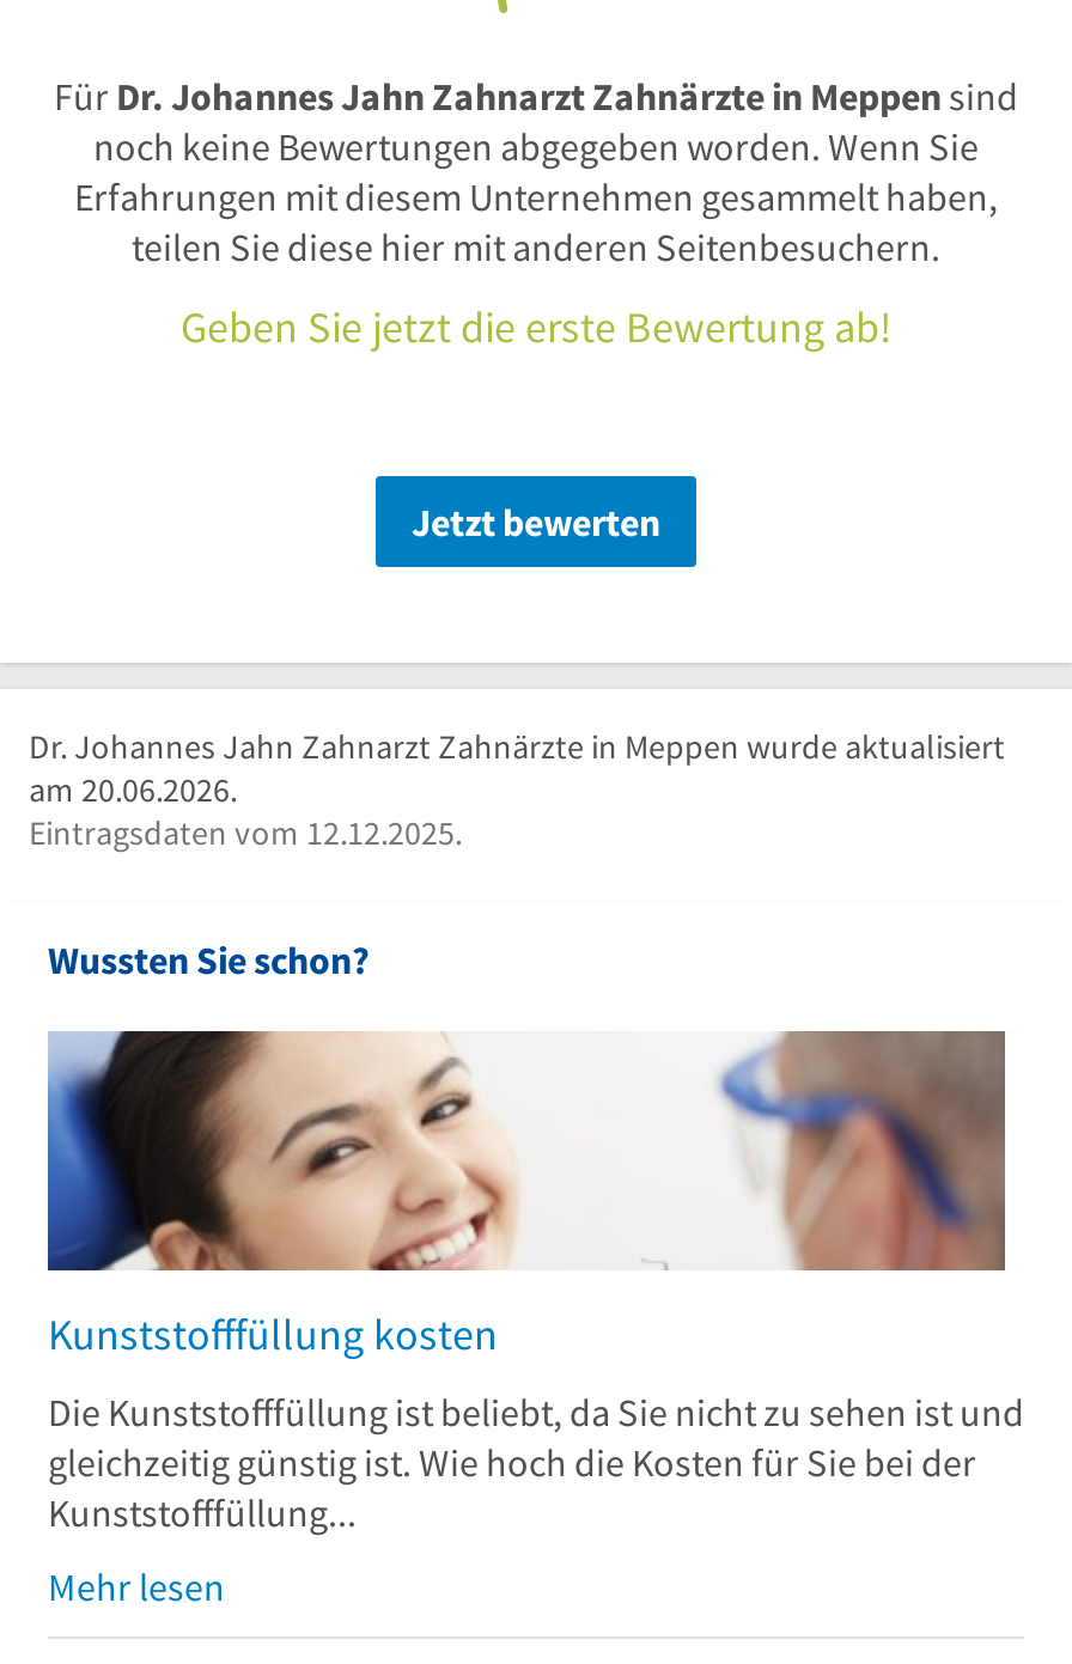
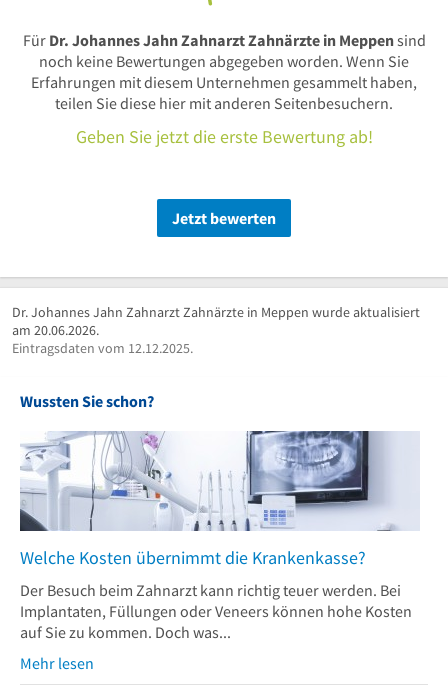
[45,1029,1007,1361] [image] | Kunststofffüllung kosten -> [20,430,420,569] [image] | Welche Kosten übernimmt die Krankenkasse?
[48,1387,1024,1536] Die Kunststofffüllung ist beliebt, da Sie nicht zu sehen ist und | gleichzeitig günstig ist. Wie hoch die Kosten für Sie bei der | Kunststofffüllung... -> [20,580,412,642] Der Besuch beim Zahnarzt kann richtig teuer werden. Bei | Implantaten, Füllungen oder Veneers können hohe Kosten | auf Sie zu kommen. Doch was...

